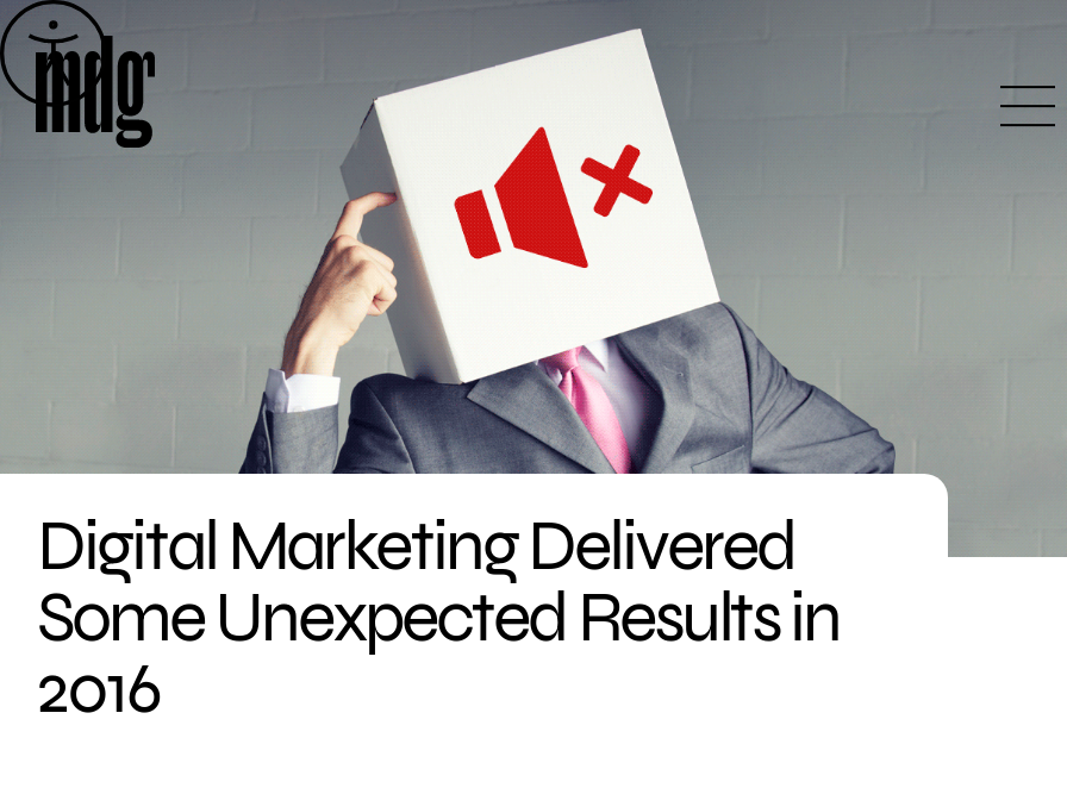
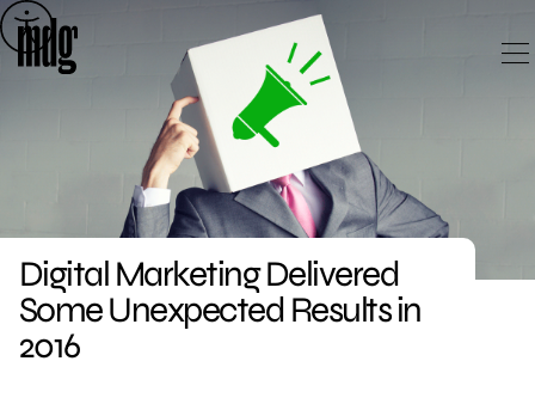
[453,86,657,293] [image] -> [228,42,331,148] [image]

